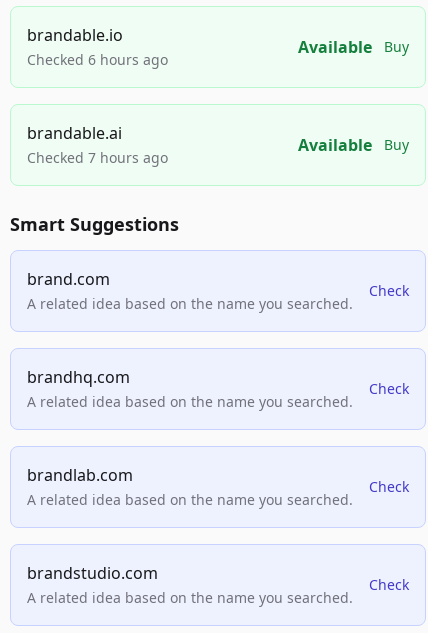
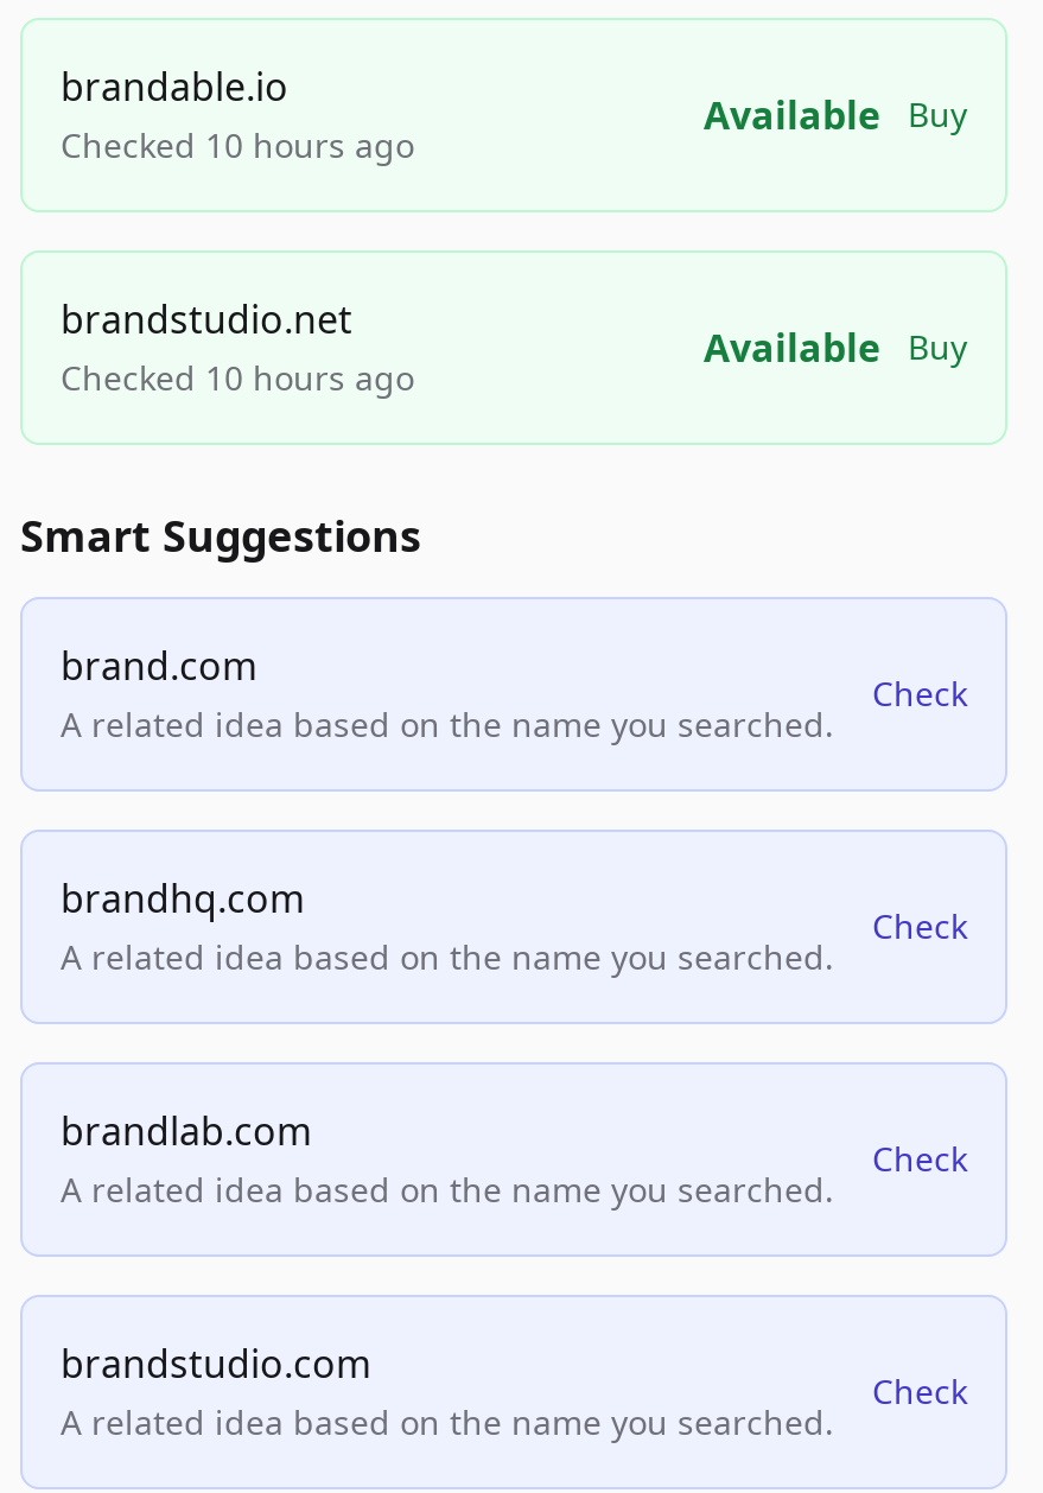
[27,50,168,69] Checked 6 hours ago -> [61,122,414,167] Checked 10 hours ago
[27,122,168,167] brandable.ai | Checked 7 hours ago -> [61,293,414,400] brandstudio.net | Checked 10 hours ago

